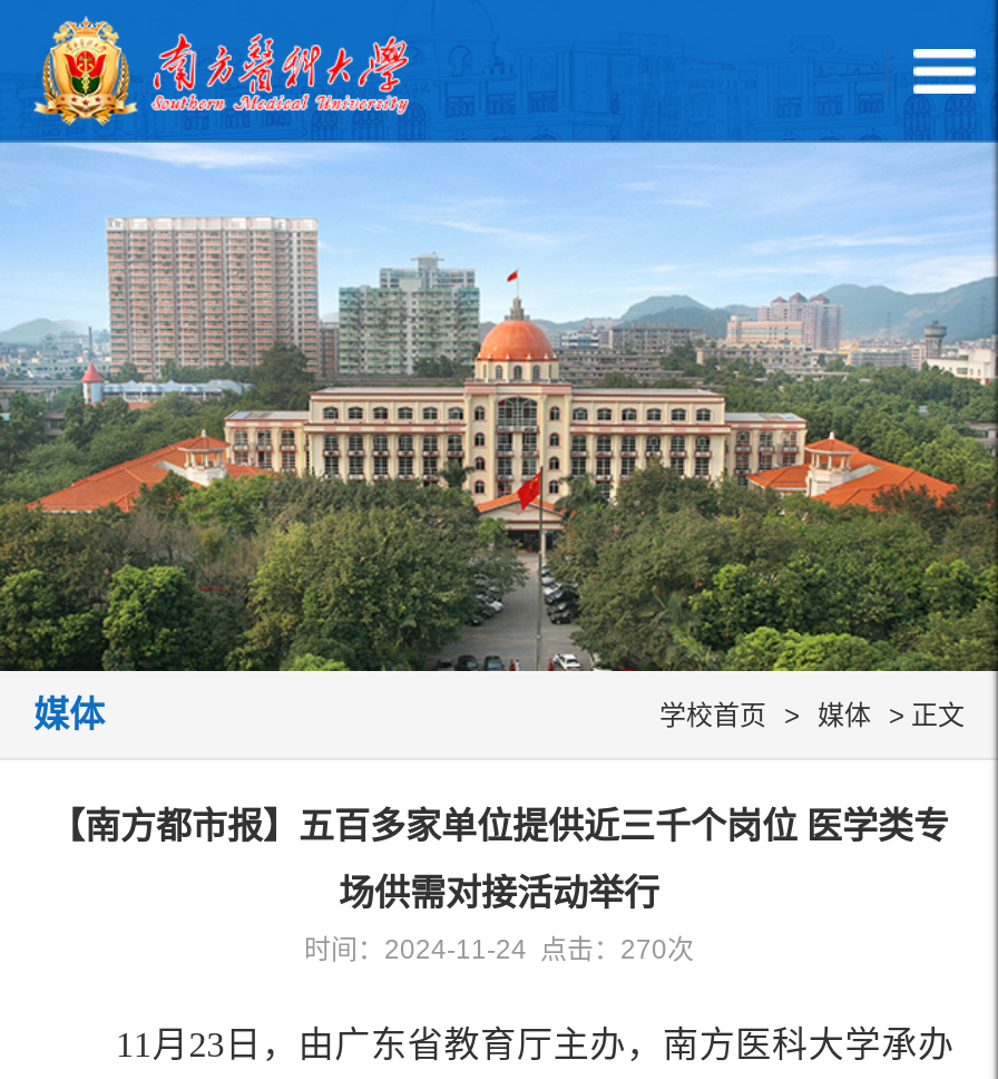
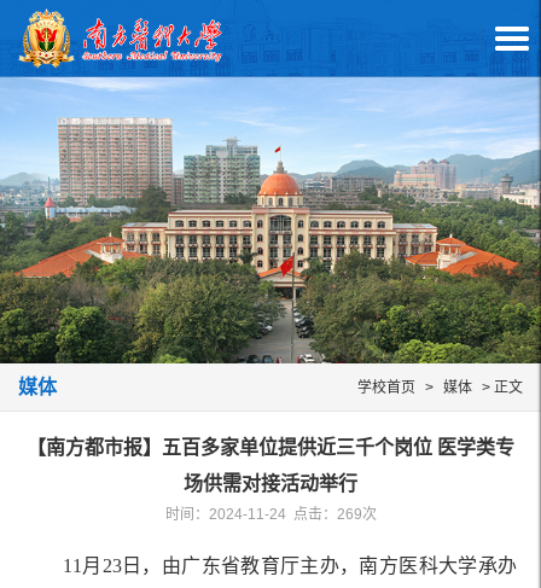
[304,933,694,964] 时间：2024-11-24 点击：270次 -> [165,505,376,522] 时间：2024-11-24 点击：269次

